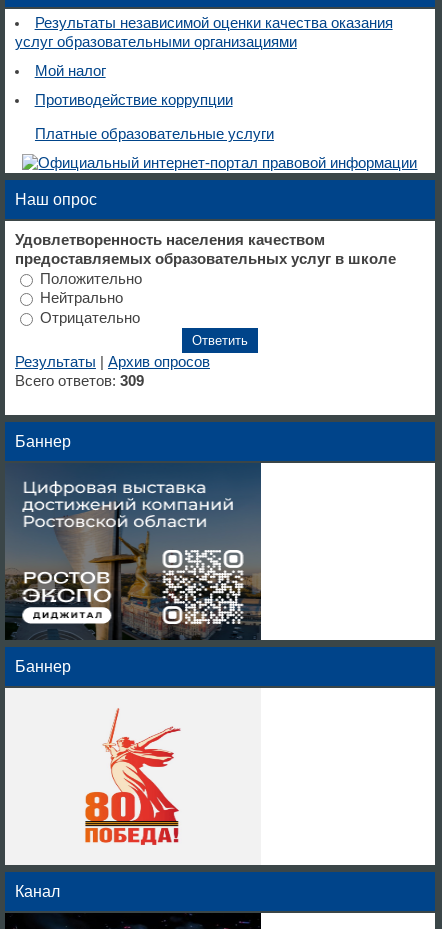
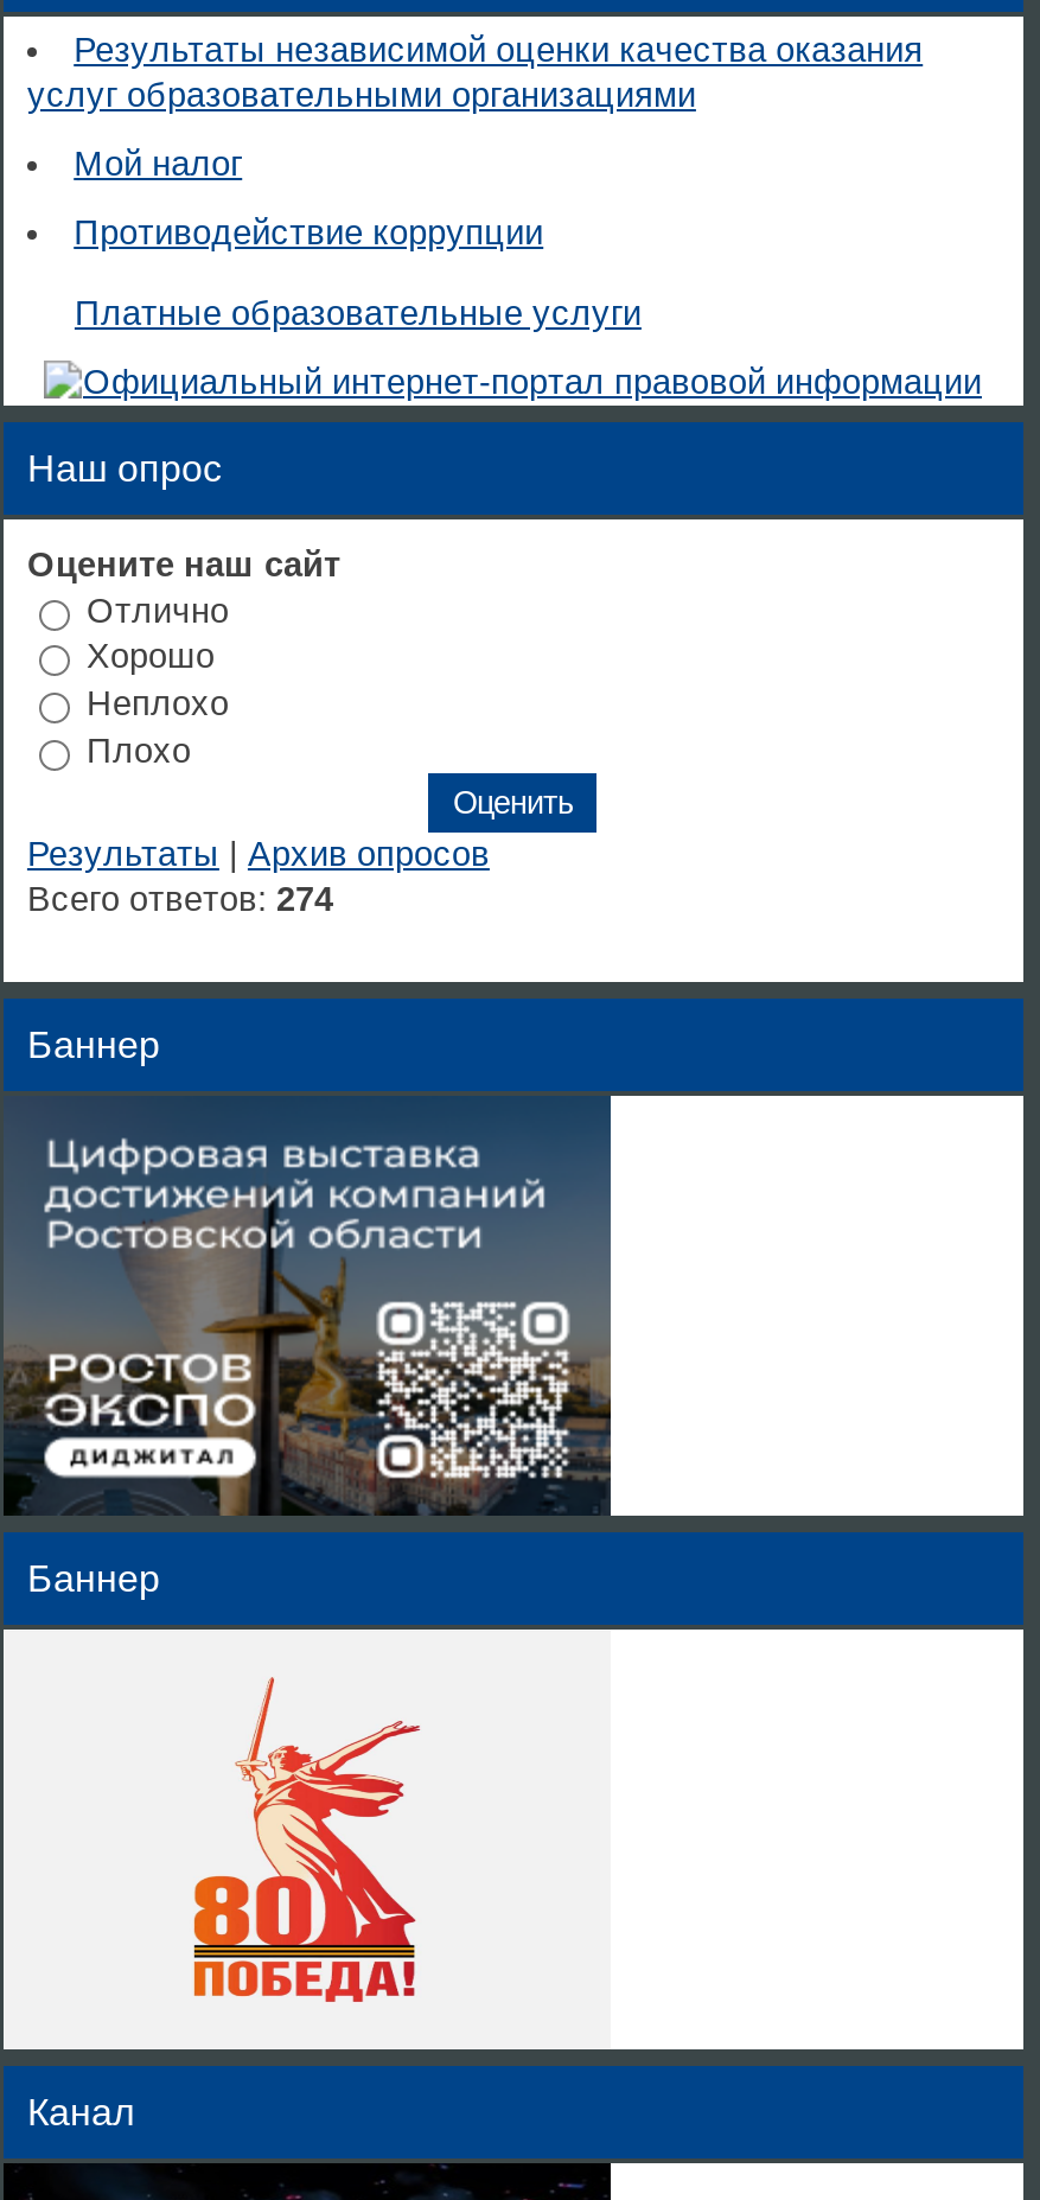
[15,232,396,326] Удовлетворенность населения качеством | предоставляемых образовательных услуг в школе | Положительно | Нейтрально | Отрицательно -> [27,545,340,769] Оцените наш сайт | Отлично | Хорошо | Неплохо | Плохо
[15,373,144,389] Всего ответов: 309 -> [27,880,333,918] Всего ответов: 274

